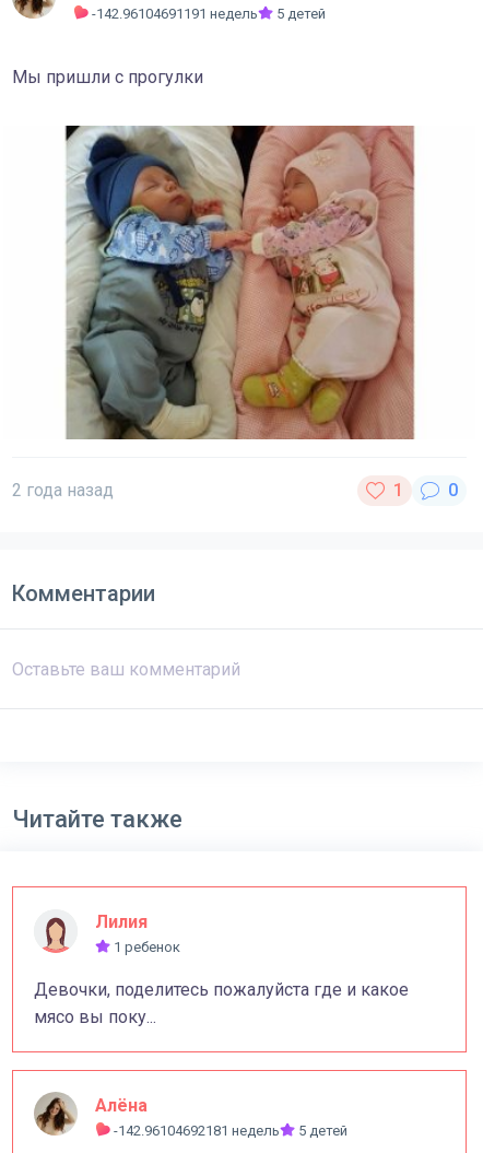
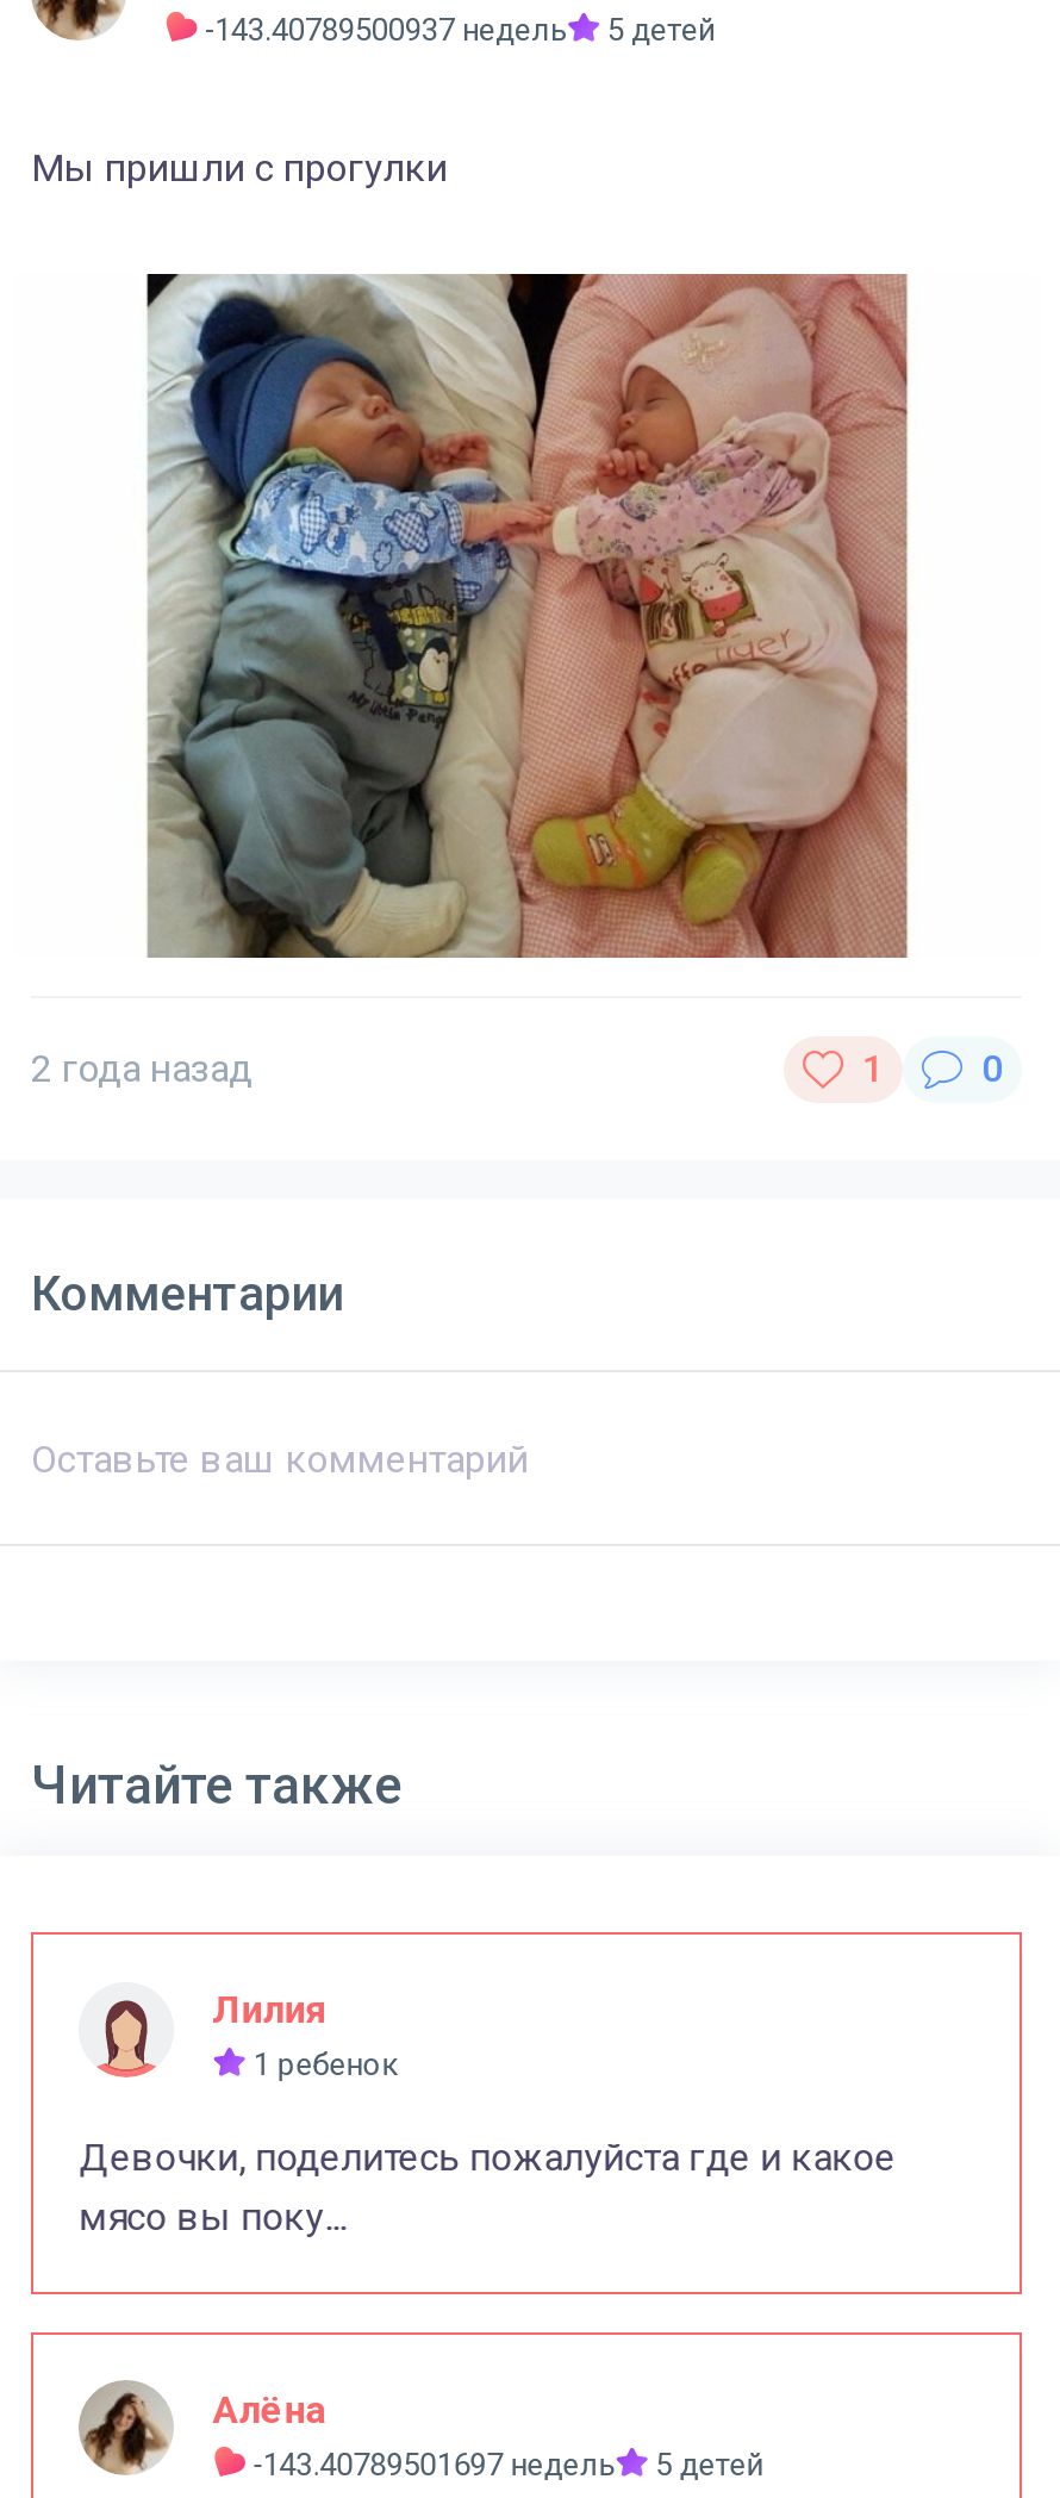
[89,5,326,22] -142.96104691191 недель 5 детей -> [198,11,715,47] -143.40789500937 недель 5 детей
[111,1122,348,1138] -142.96104692181 недель 5 детей -> [246,2446,763,2482] -143.40789501697 недель 5 детей

